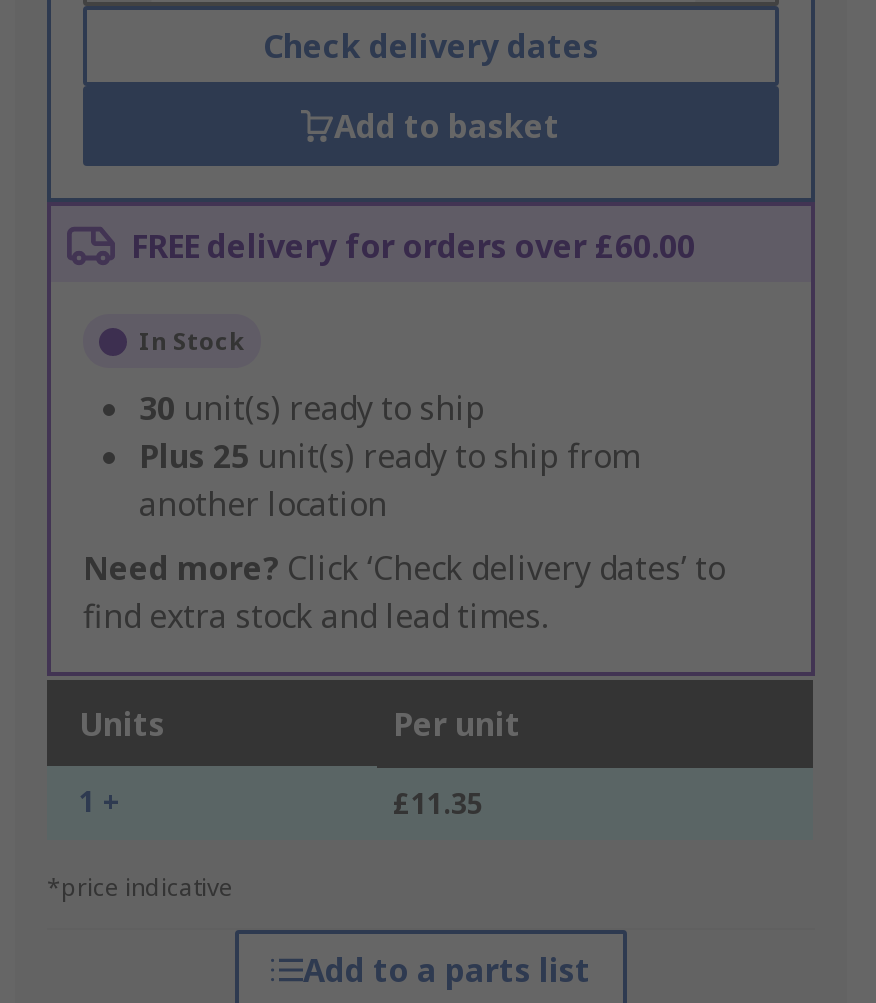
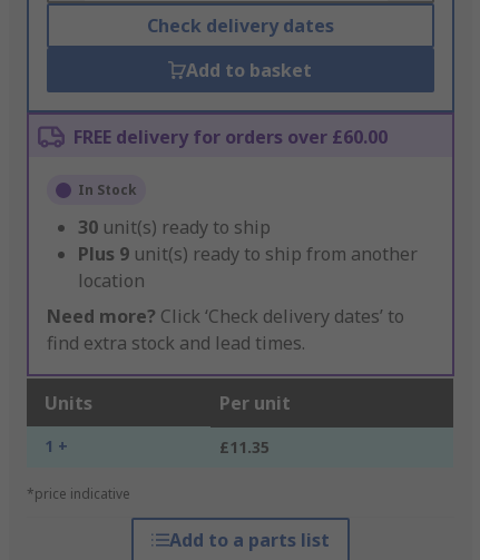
[139,435,639,527] Plus 25 unit(s) ready to ship from | another location -> [78,242,418,293] Plus 9 unit(s) ready to ship from another | location

